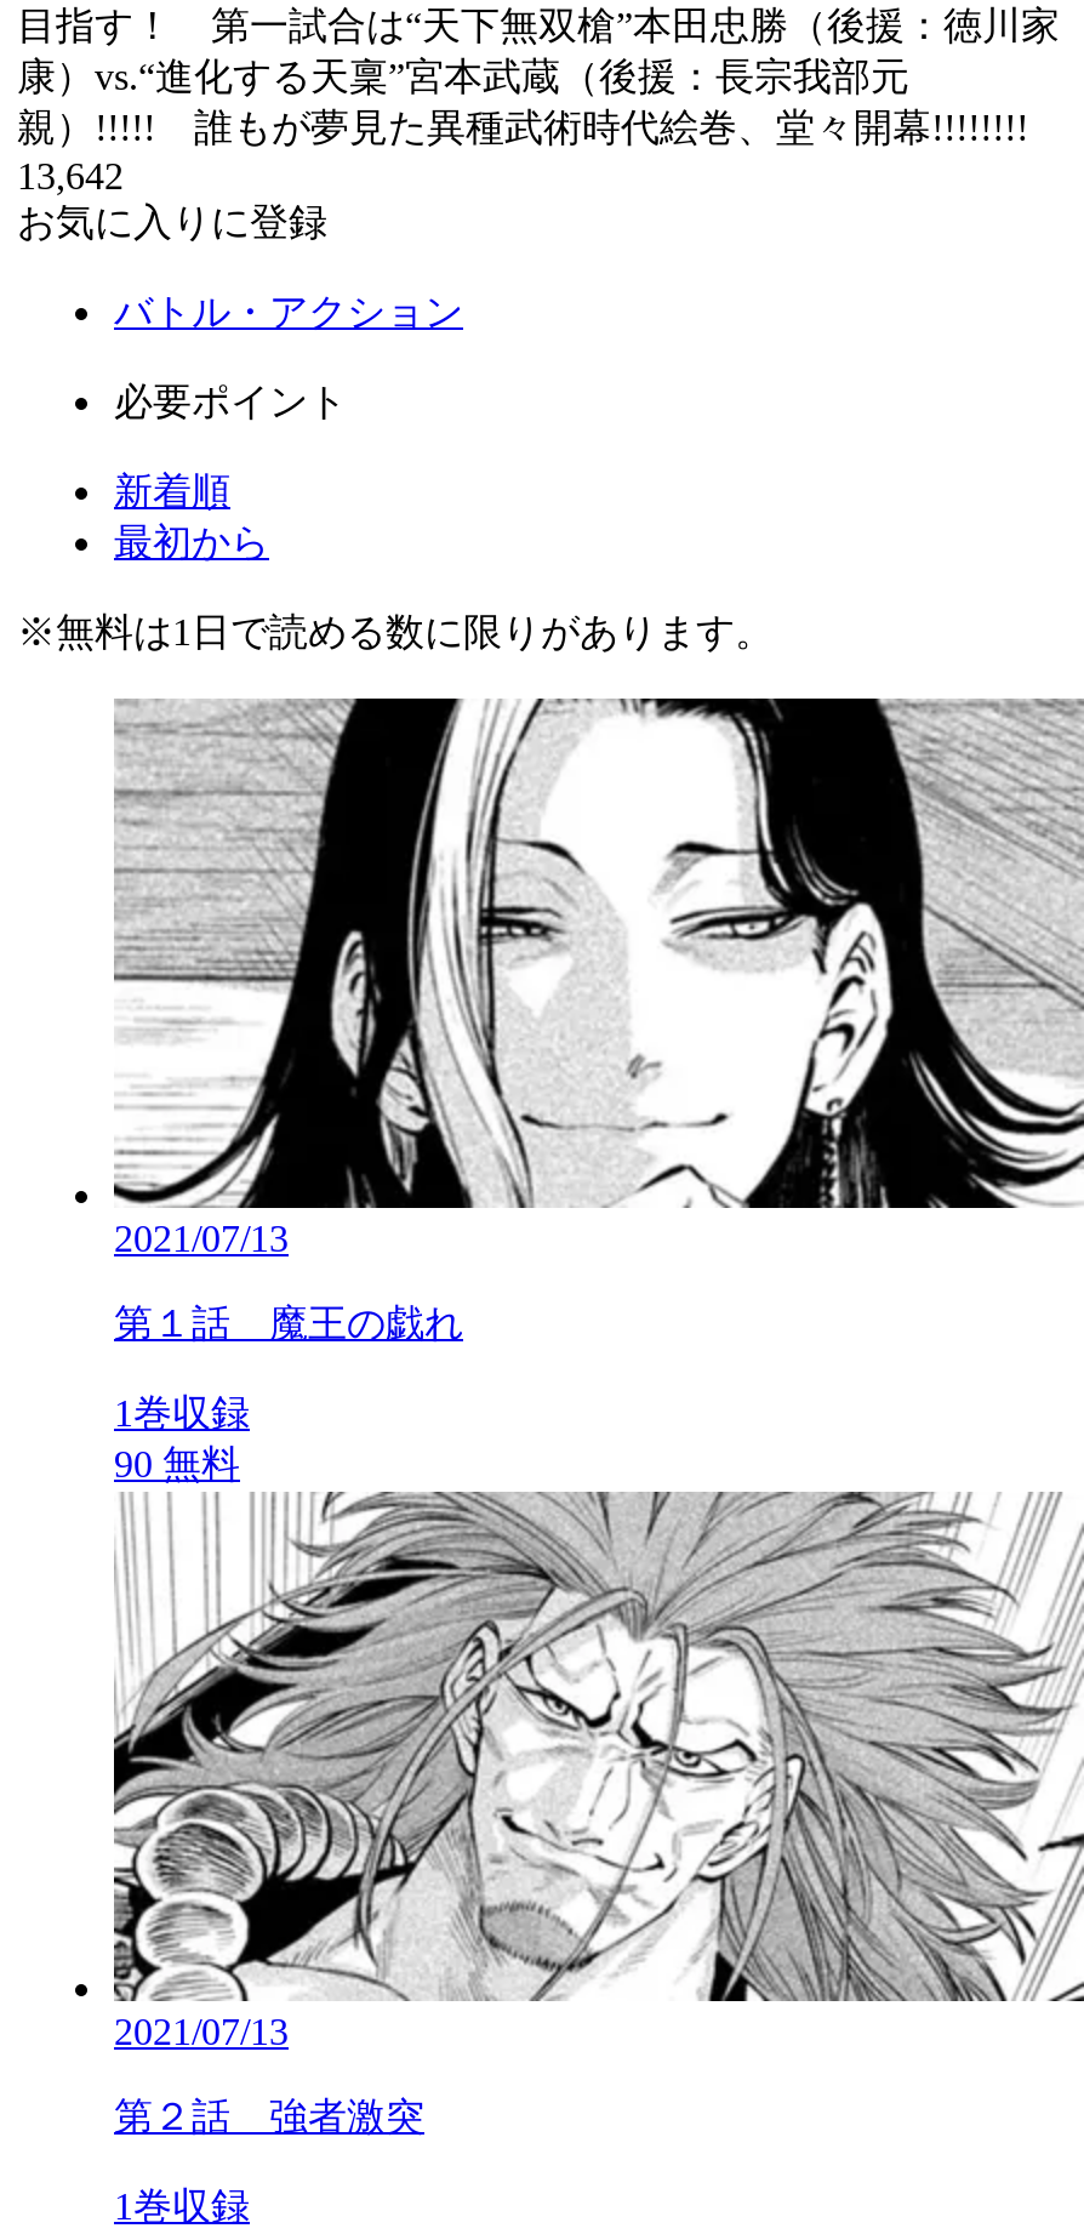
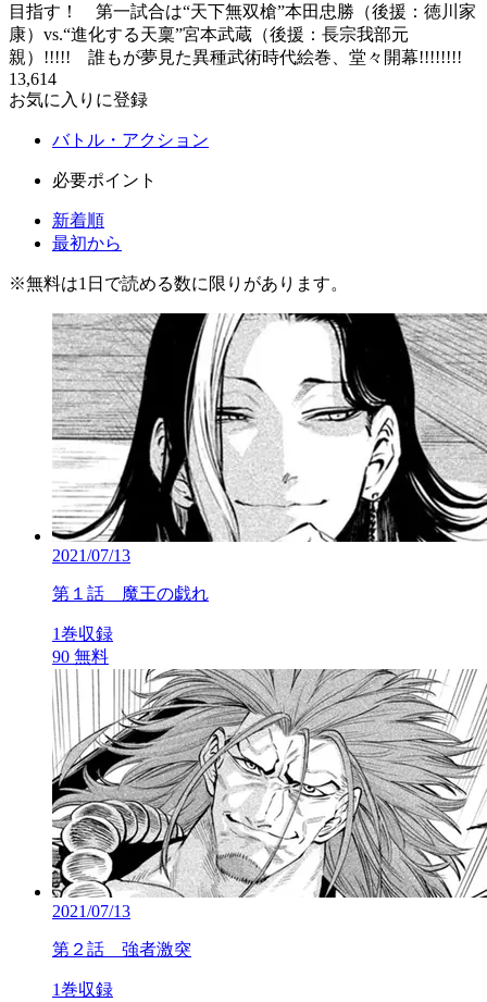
[17,156,124,198] 13,642 -> [9,70,57,89] 13,614

